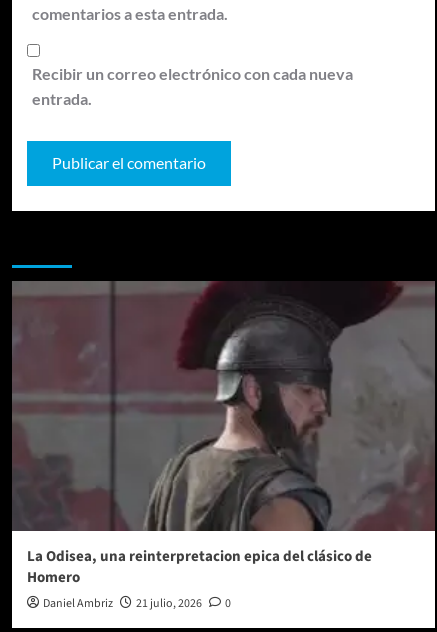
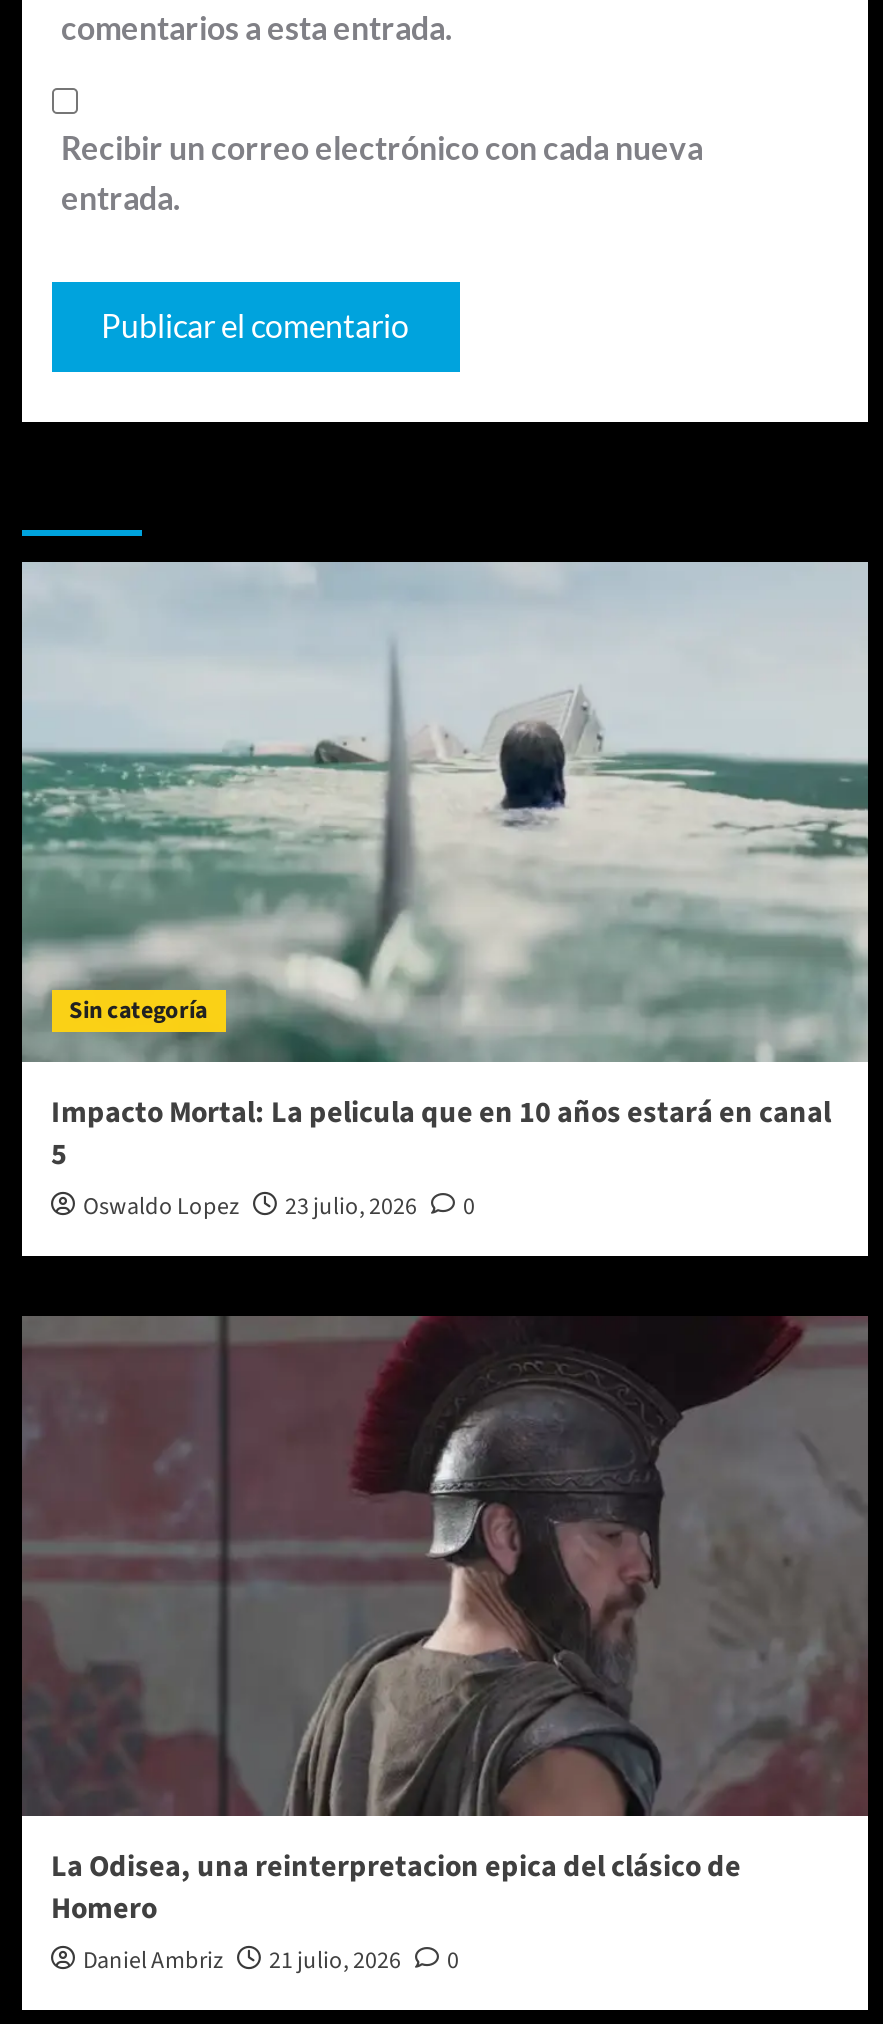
none -> [22,560,868,1223] [image] | Sin categoría | Impacto Mortal: La pelicula que en 10 años estará en canal | 5 | Oswaldo Lopez | 23 julio, 2026 | 0

